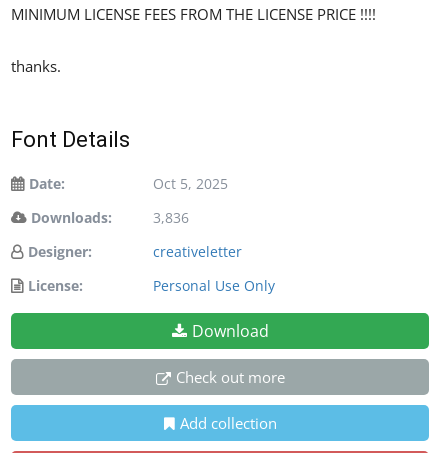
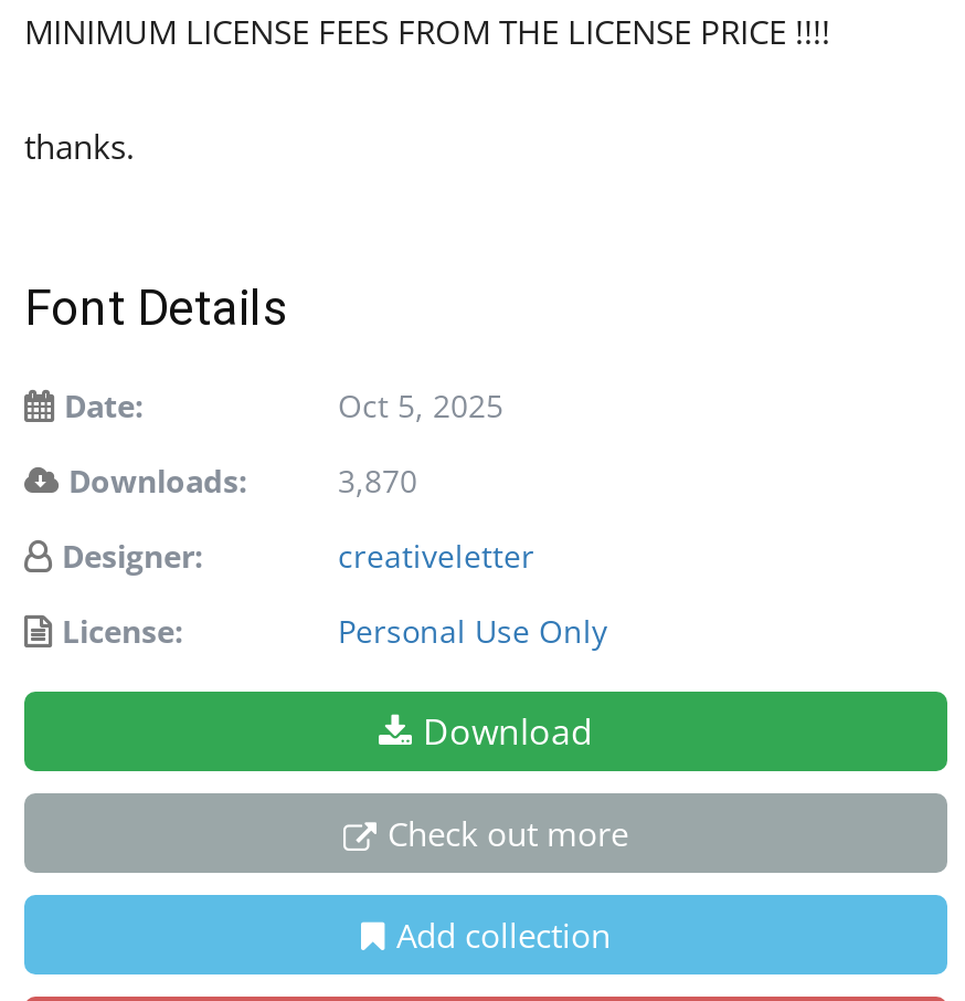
[153,208,189,227] 3,836 -> [338,460,417,502] 3,870

